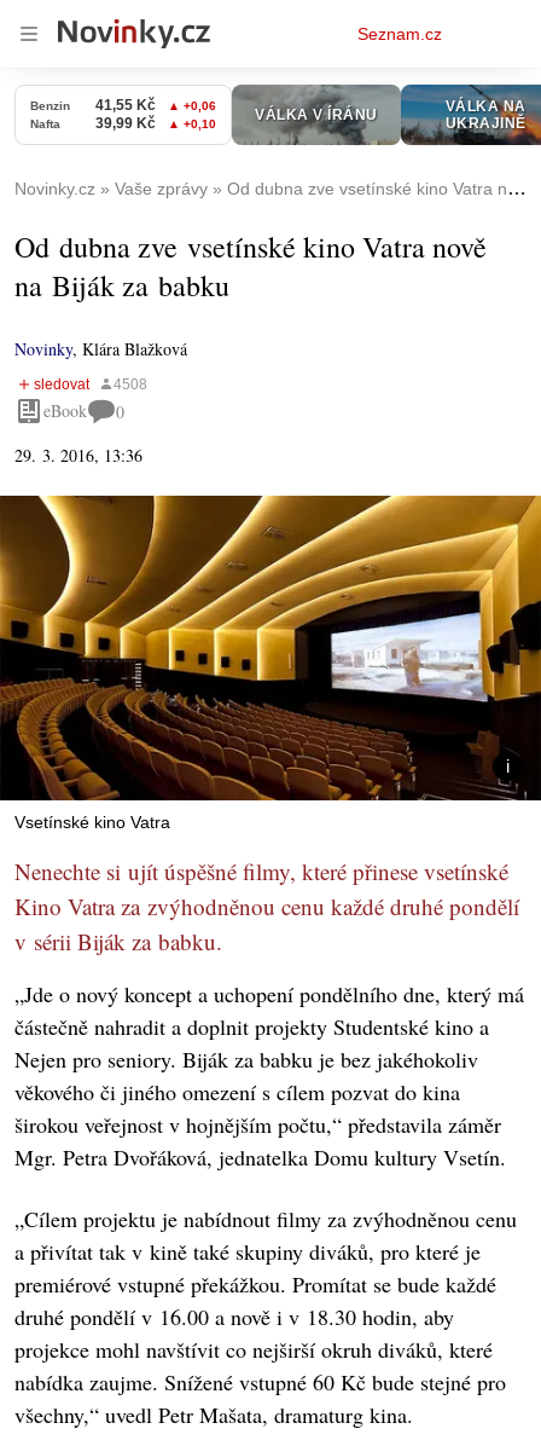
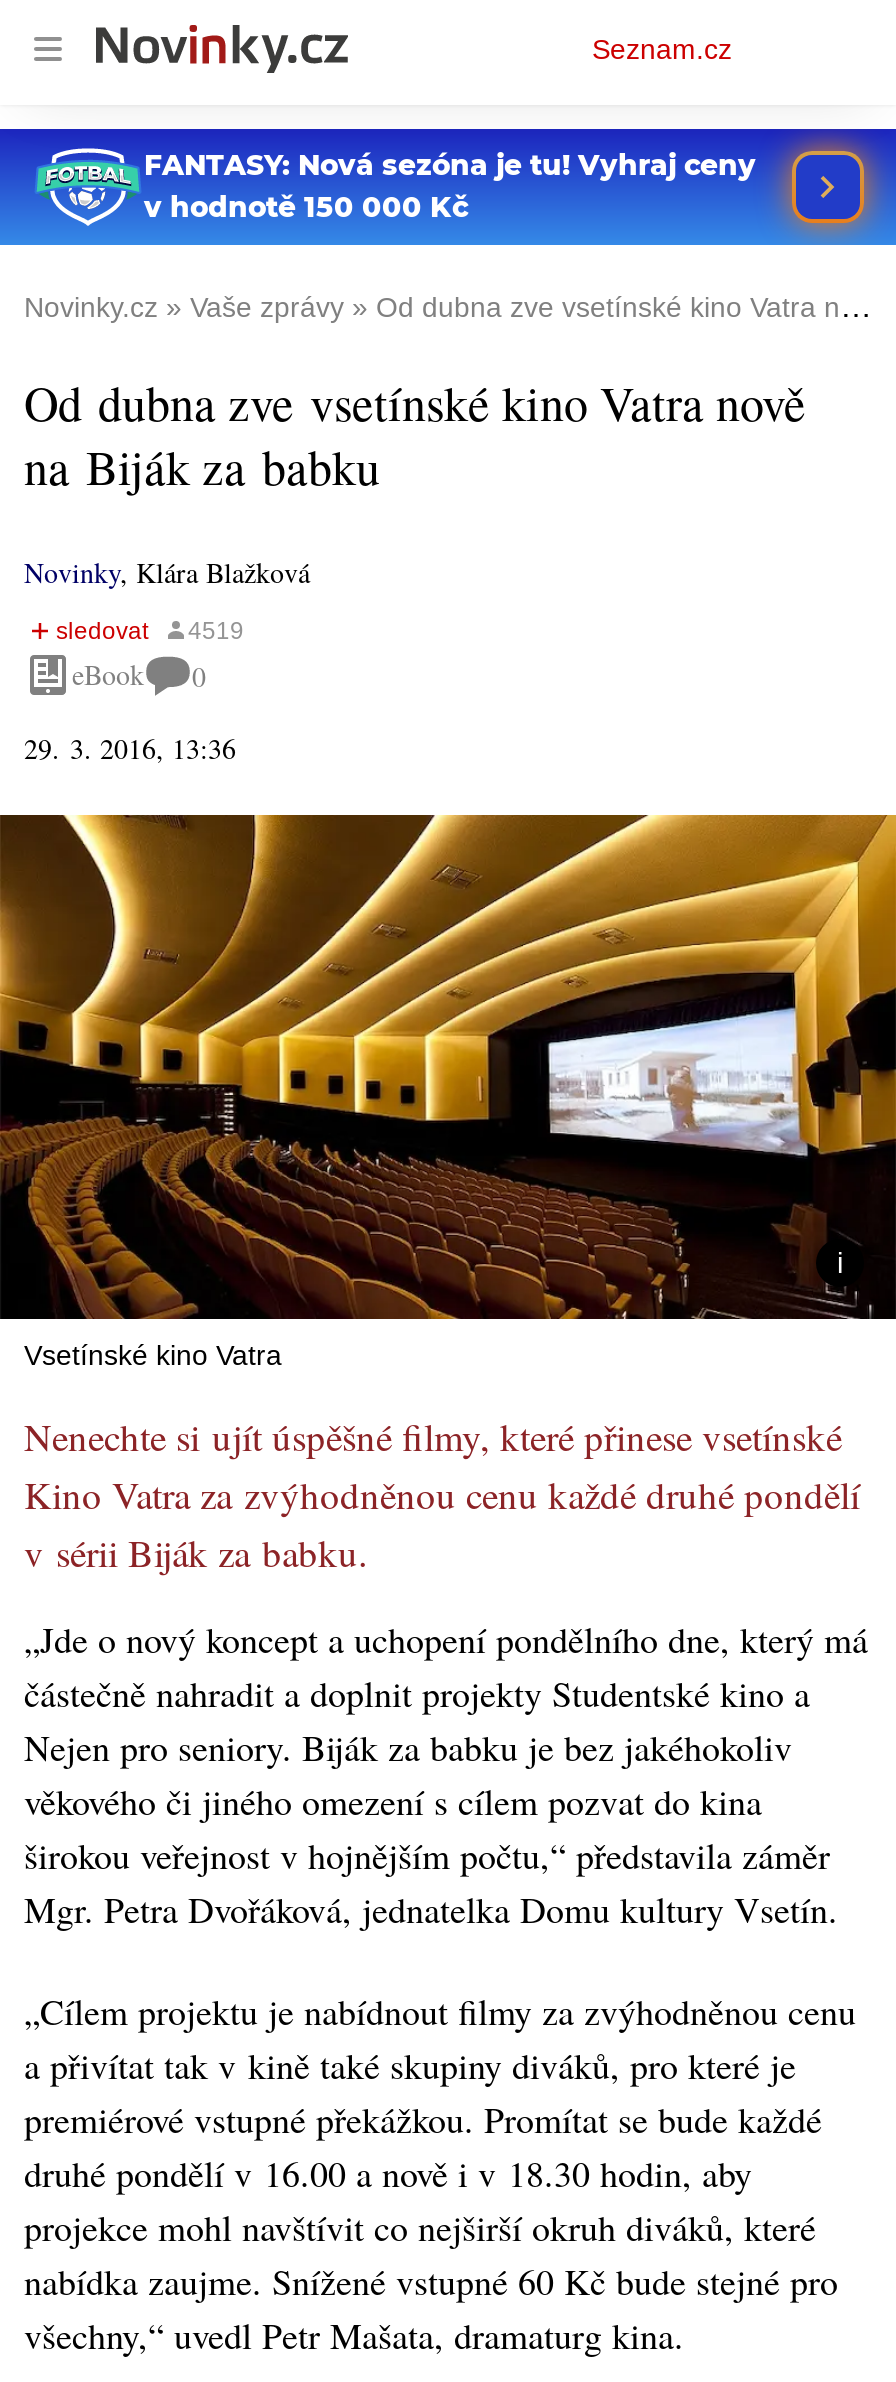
[4,82,537,151] [image] -> [6,127,890,247] [image]

